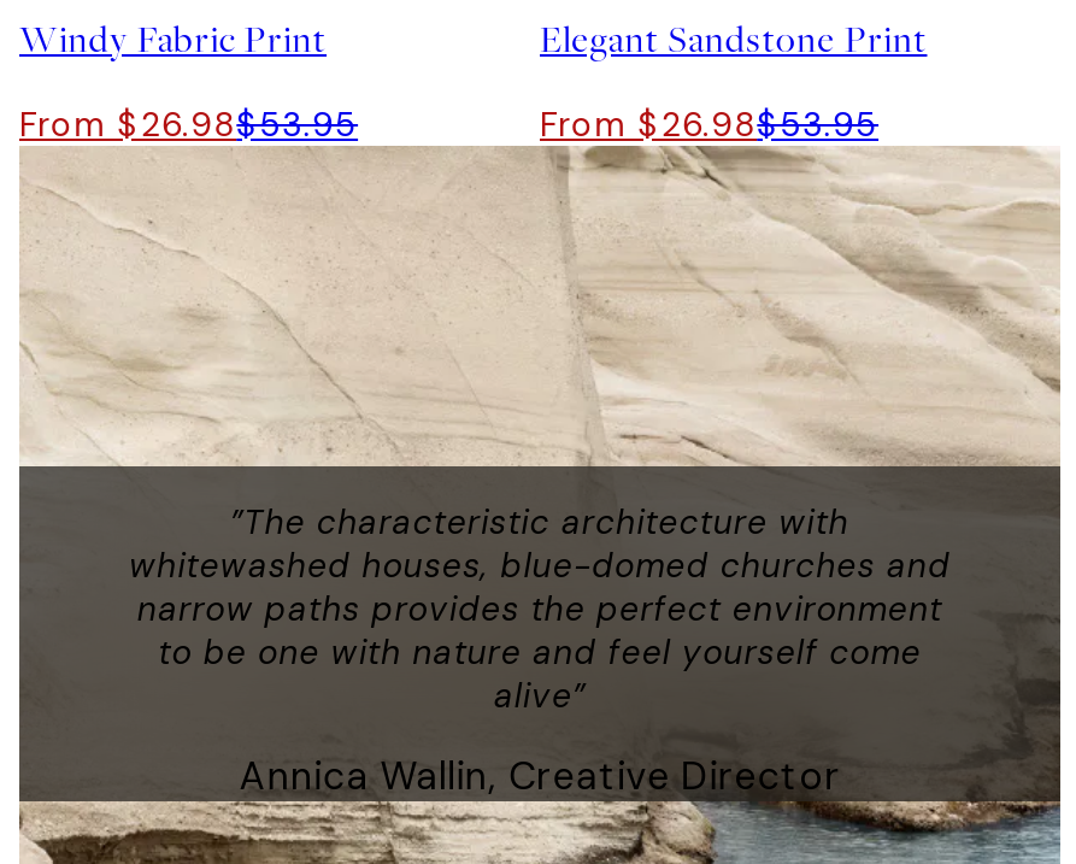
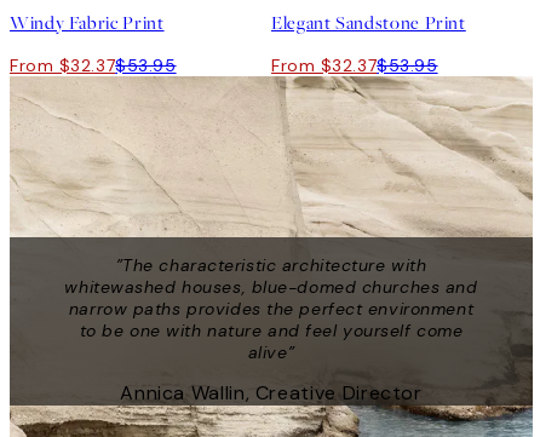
[19,103,358,146] From $26.98$53.95 -> [10,55,176,77] From $32.37$53.95
[540,103,878,146] From $26.98$53.95 -> [271,55,438,77] From $32.37$53.95

